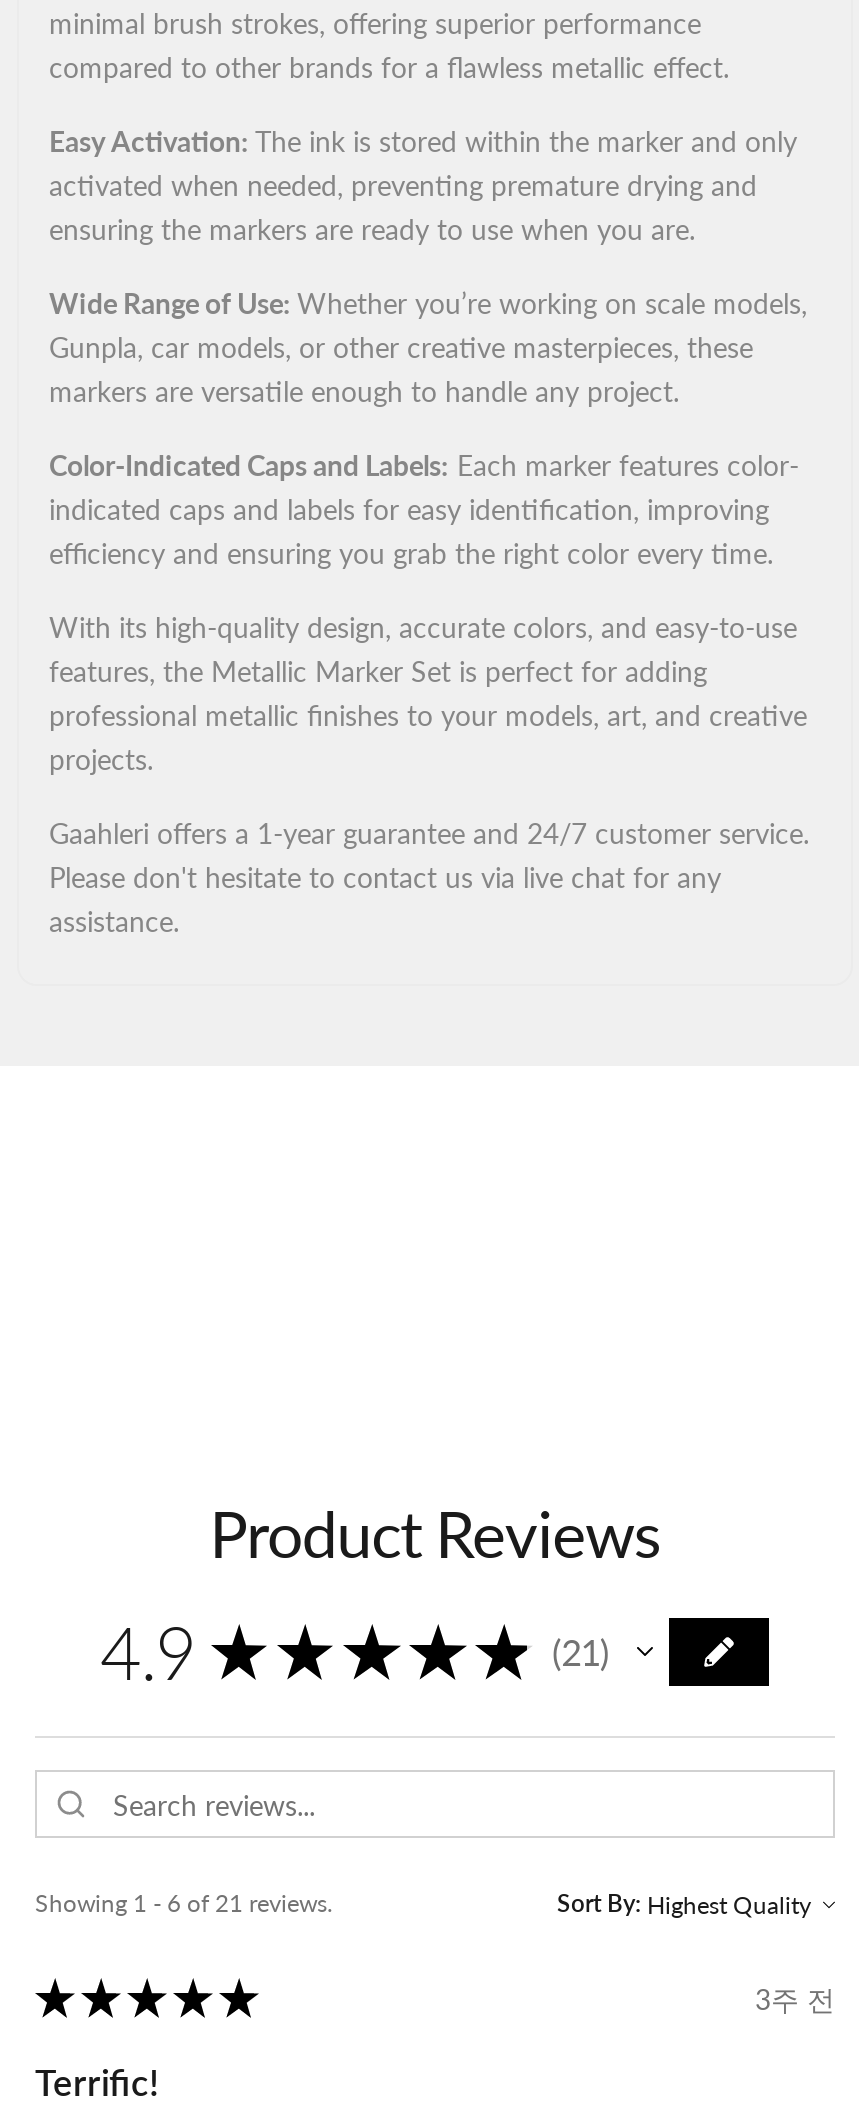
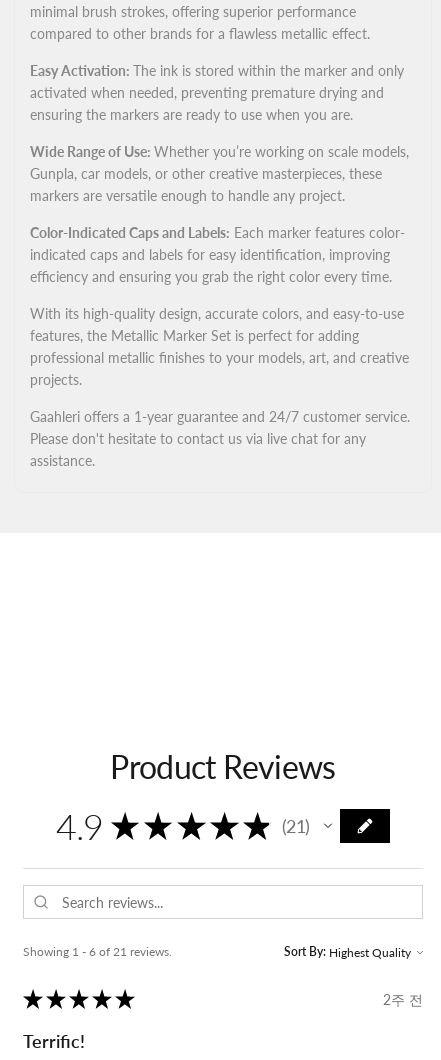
[755,1982,835,2016] 3주 전 -> [383,991,423,1008] 2주 전

